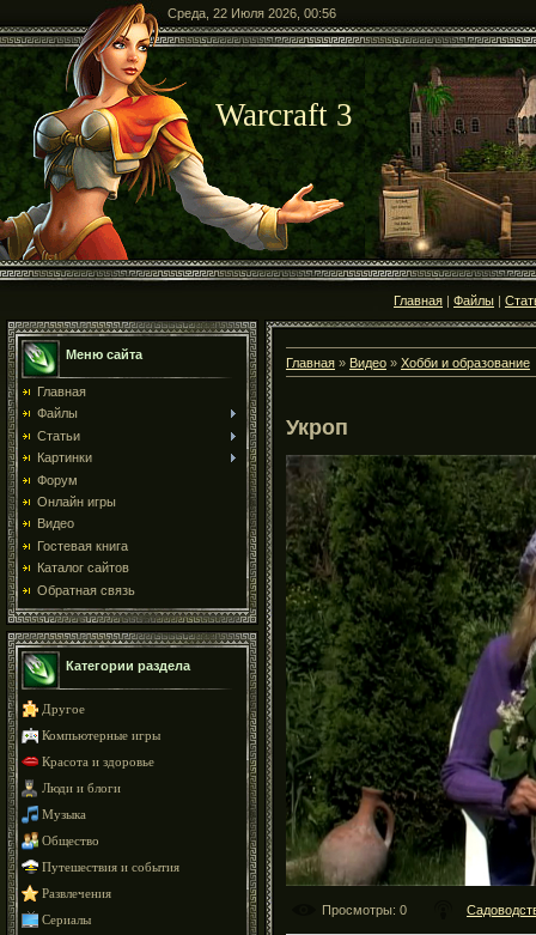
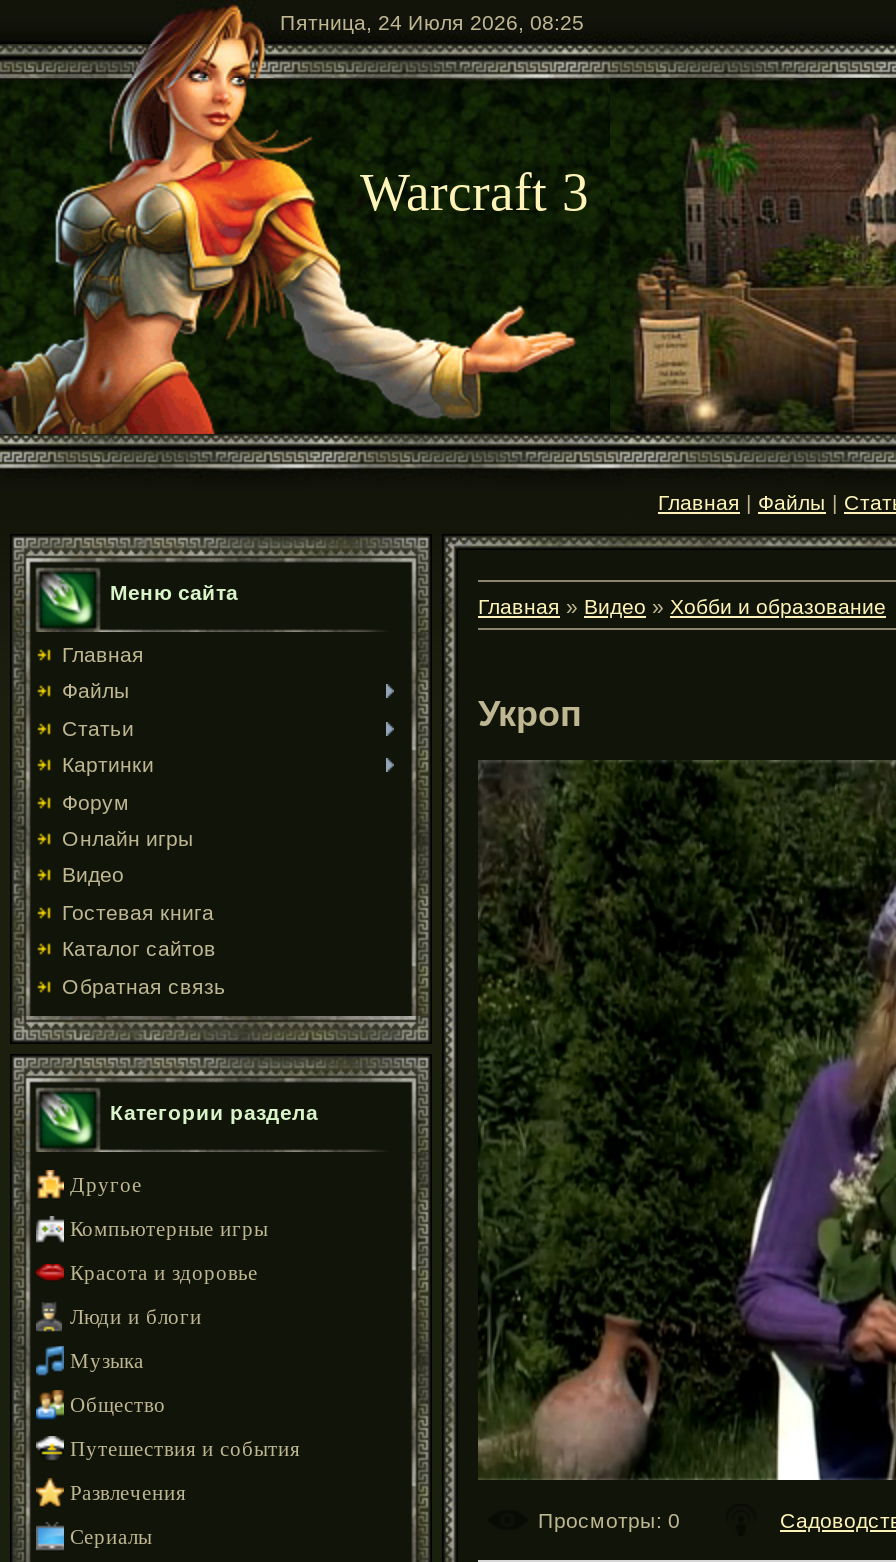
[167,6,336,20] Среда, 22 Июля 2026, 00:56 -> [280,10,584,34] Пятница, 24 Июля 2026, 08:25

